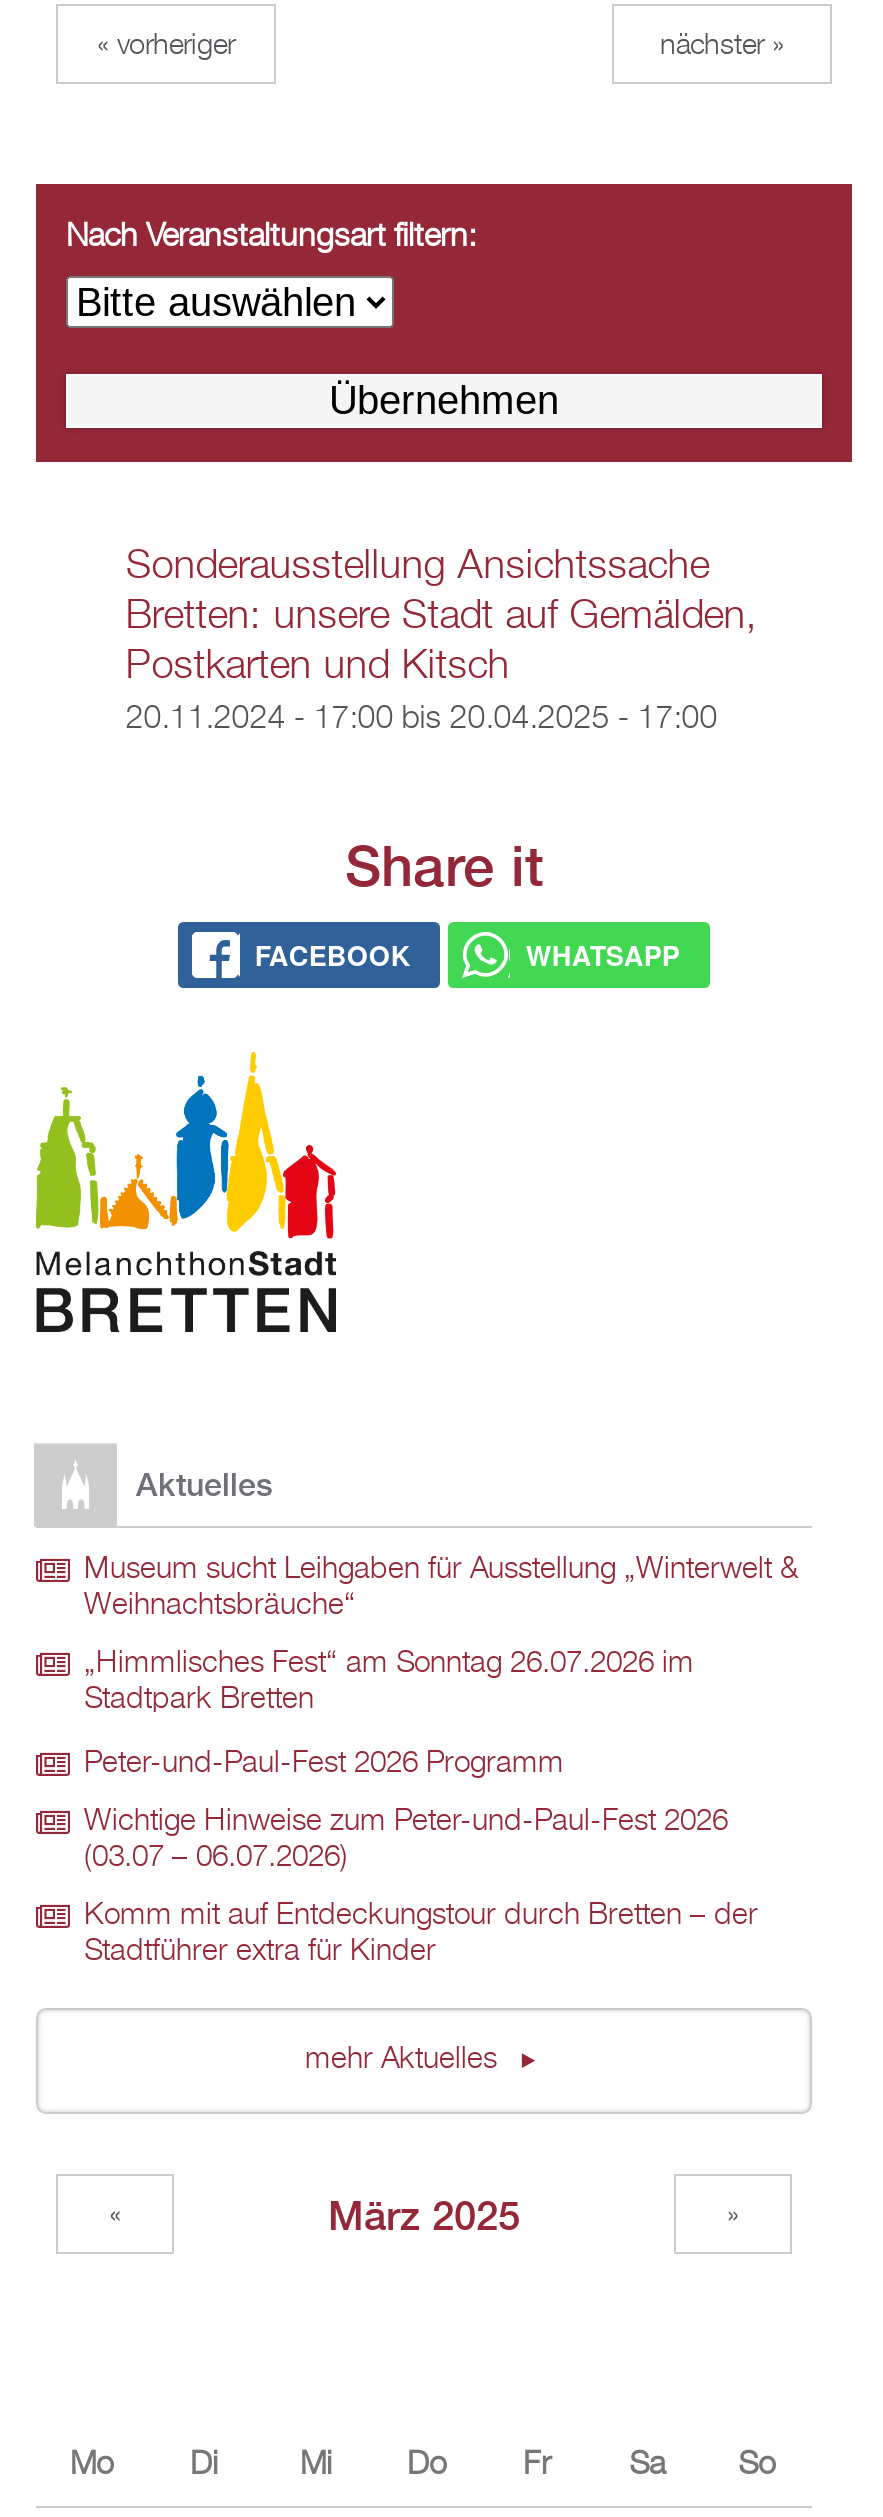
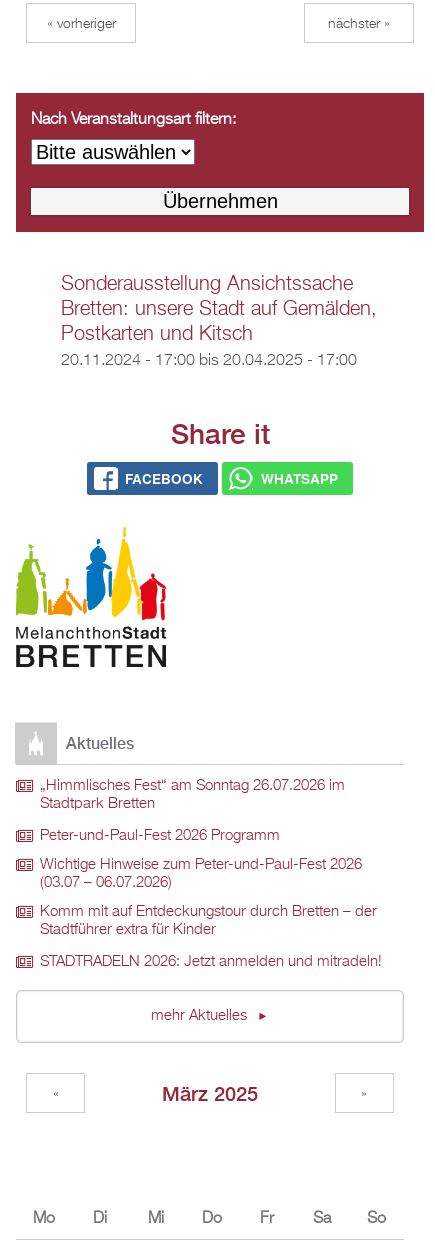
[84,1557,798,1621] Museum sucht Leihgaben für Ausstellung „Winterwelt & | Weihnachtsbräuche“ -> none
moved [84,1651,758,1967] -> [40,779,377,937]: „Himmlisches Fest“ am Sonntag 26.07.2026 im | Stadtpark Bretten | Peter-und-Paul-Fest 2026 Programm | Wichtige Hinweise zum Peter-und-Paul-Fest 2026 | (03.07 – 06.07.2026) | Komm mit auf Entdeckungstour durch Bretten – der | Stadtführer extra für Kinder
none -> [40,955,382,969] STADTRADELN 2026: Jetzt anmelden und mitradeln!

